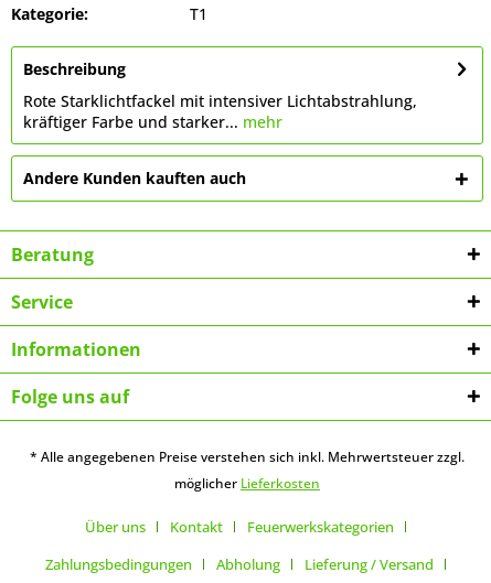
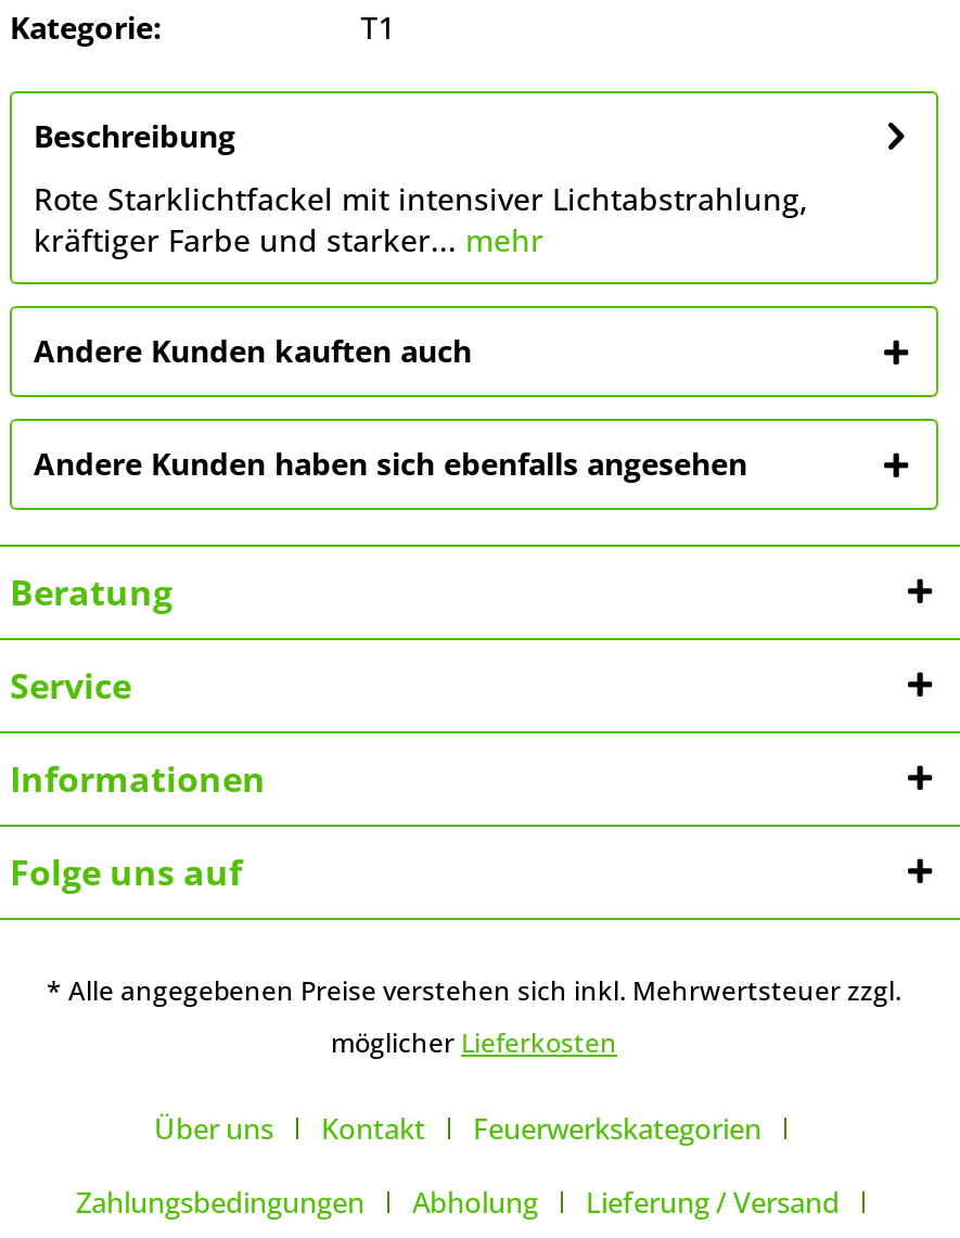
none -> [34,443,747,484] Andere Kunden haben sich ebenfalls angesehen

